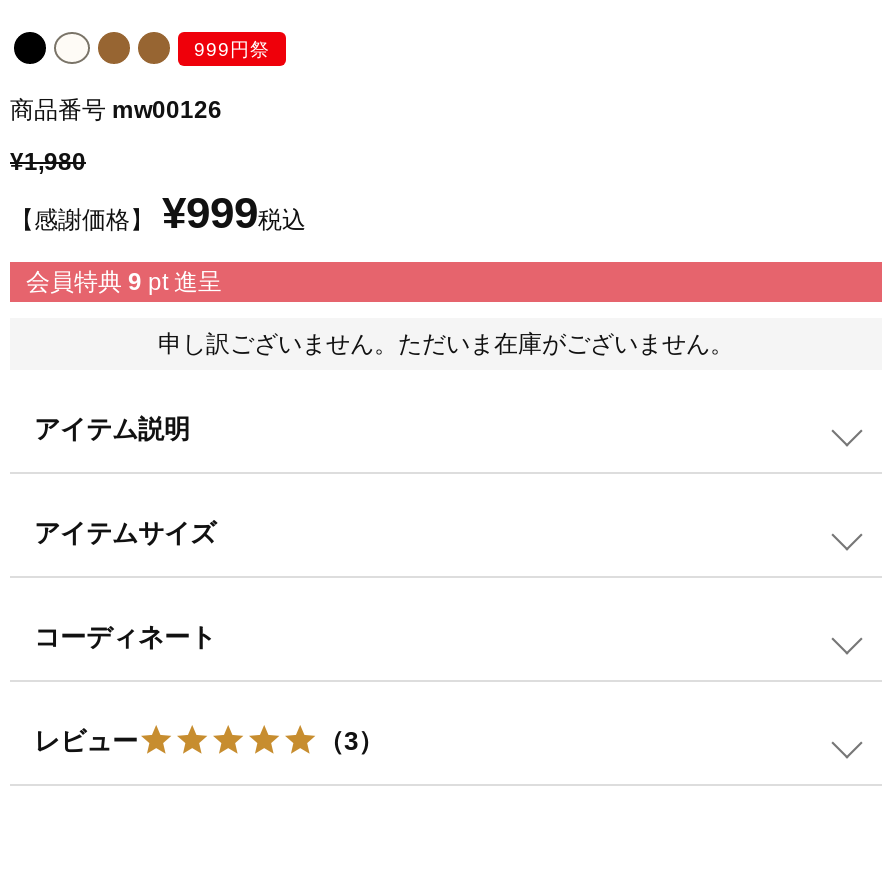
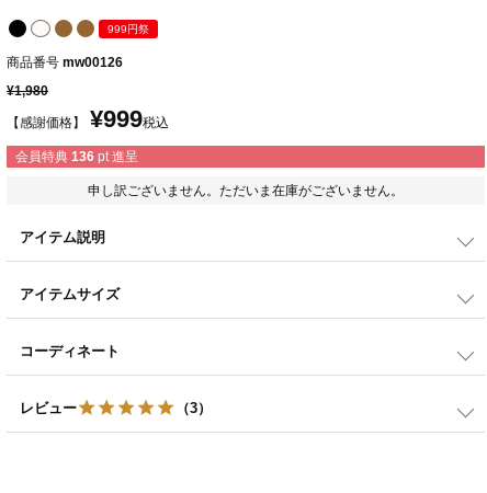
[26,268,222,296] 会員特典 9 pt 進呈 -> [15,149,138,164] 会員特典 136 pt 進呈

